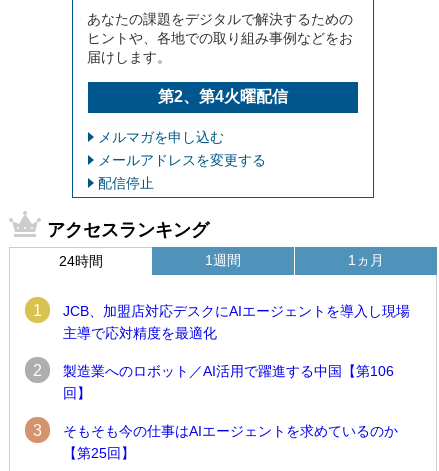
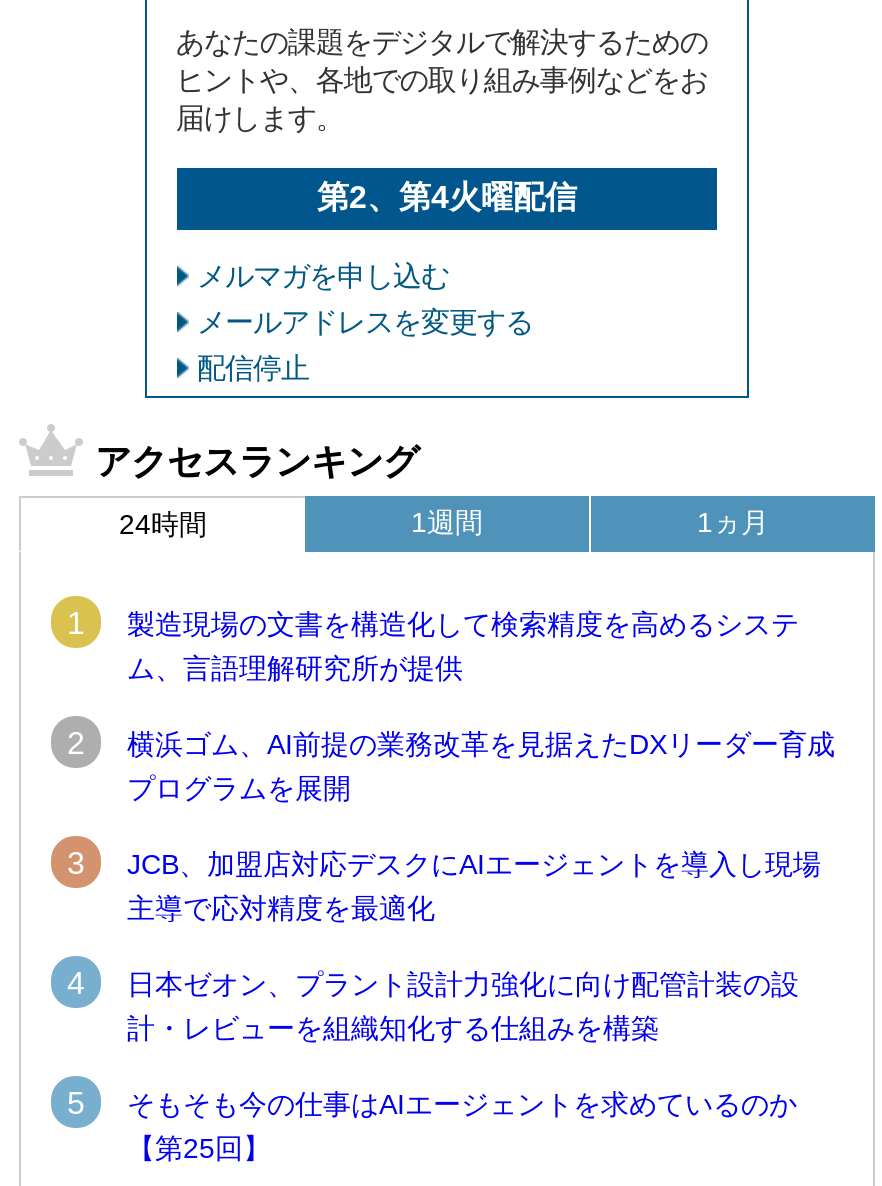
none -> [67,608,835,880] 製造現場の文書を構造化して検索精度を高めるシステ | ム、言語理解研究所が提供 | 2 | 横浜ゴム、AI前提の業務改革を見据えたDXリーダー育成 | プログラムを展開 | 3
[33,362,394,401] 2 | 製造業へのロボット／AI活用で躍進する中国【第106 | 回】 -> [67,966,799,1044] 4 | 日本ゼオン、プラント設計力強化に向け配管計装の設 | 計・レビューを組織知化する仕組みを構築
[33,422,398,439] 3 そもそも今の仕事はAIエージェントを求めているのか -> [67,1086,797,1120] 5 そもそも今の仕事はAIエージェントを求めているのか

